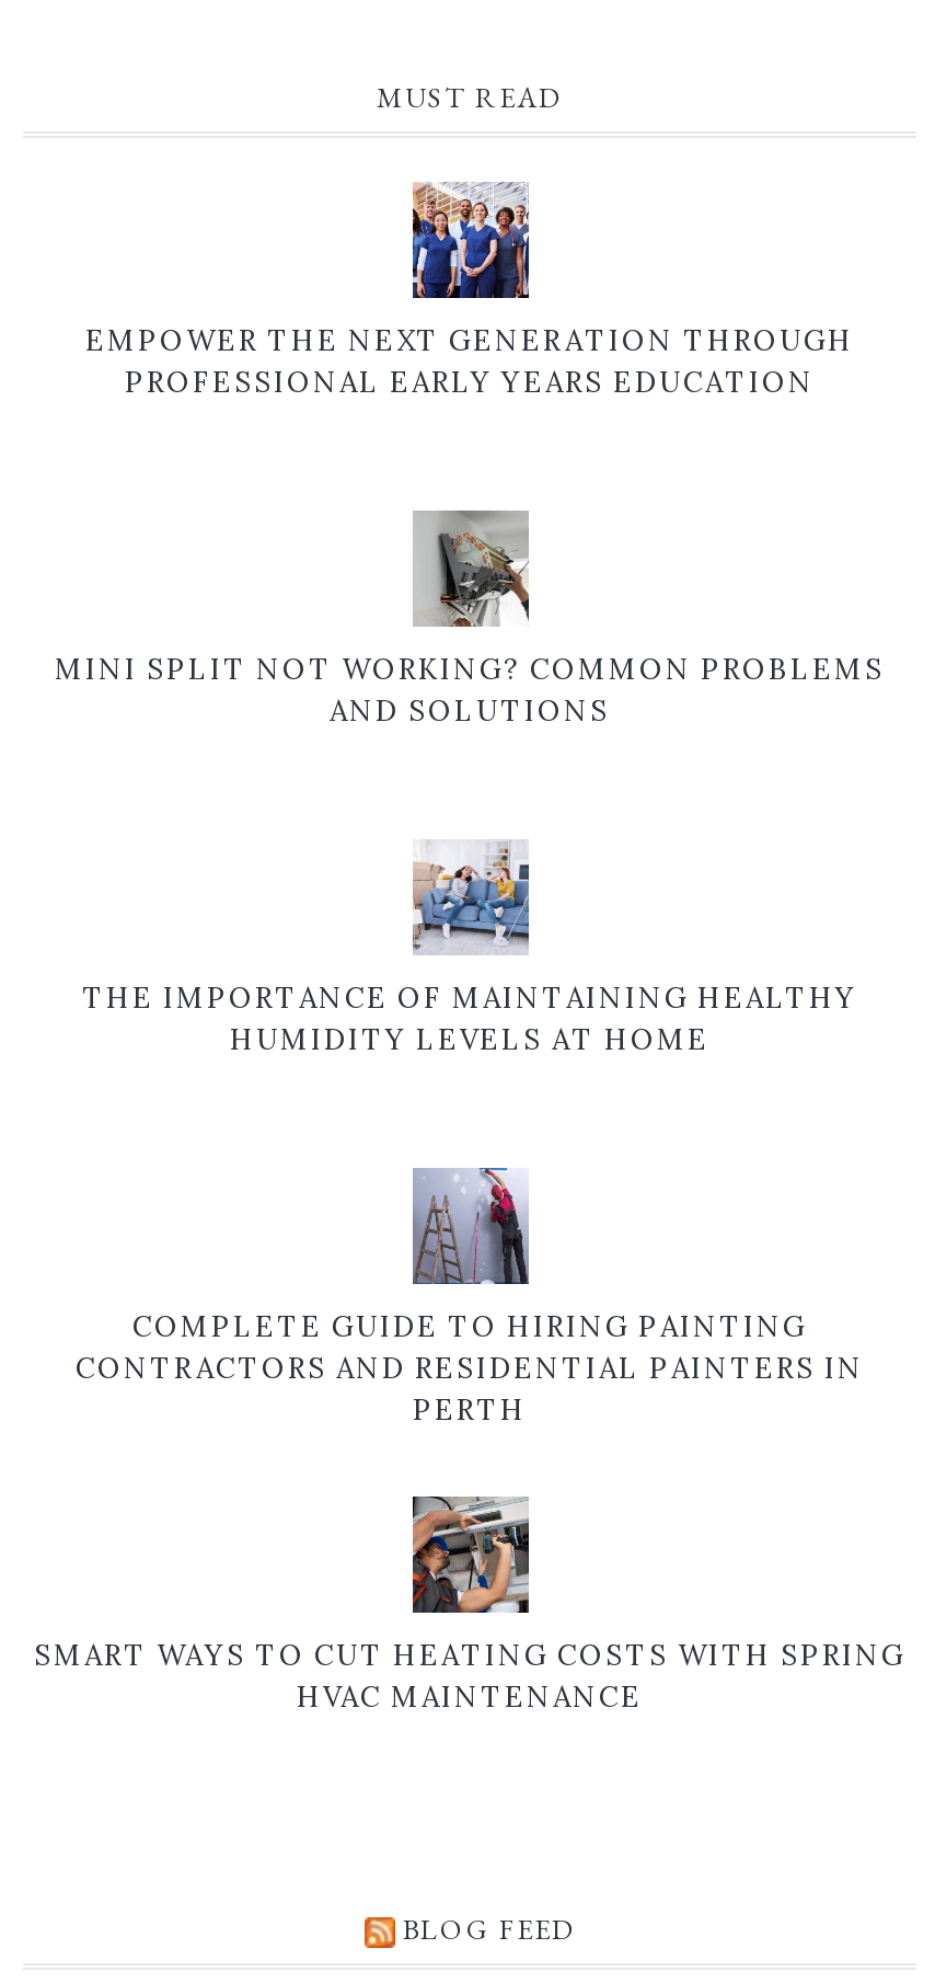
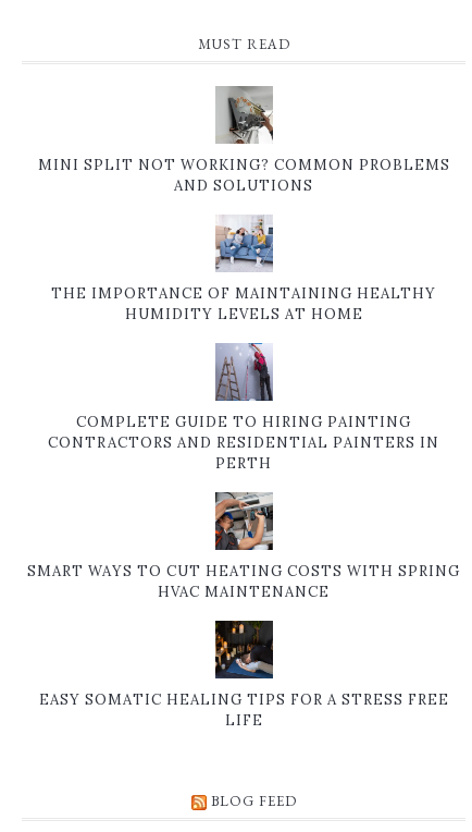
[85,182,854,401] [image] | EMPOWER THE NEXT GENERATION THROUGH | PROFESSIONAL EARLY YEARS EDUCATION -> none
moved [82,839,857,1058] -> [51,215,436,323]: [image] | THE IMPORTANCE OF MAINTAINING HEALTHY | HUMIDITY LEVELS AT HOME
moved [76,1166,864,1428] -> [48,342,439,473]: [image] | COMPLETE GUIDE TO HIRING PAINTING | CONTRACTORS AND RESIDENTIAL PAINTERS IN | PERTH
moved [34,1492,905,1715] -> [27,490,460,601]: [image] | SMART WAYS TO CUT HEATING COSTS WITH SPRING | HVAC MAINTENANCE
none -> [39,620,449,730] [image] | EASY SOMATIC HEALING TIPS FOR A STRESS FREE | LIFE

